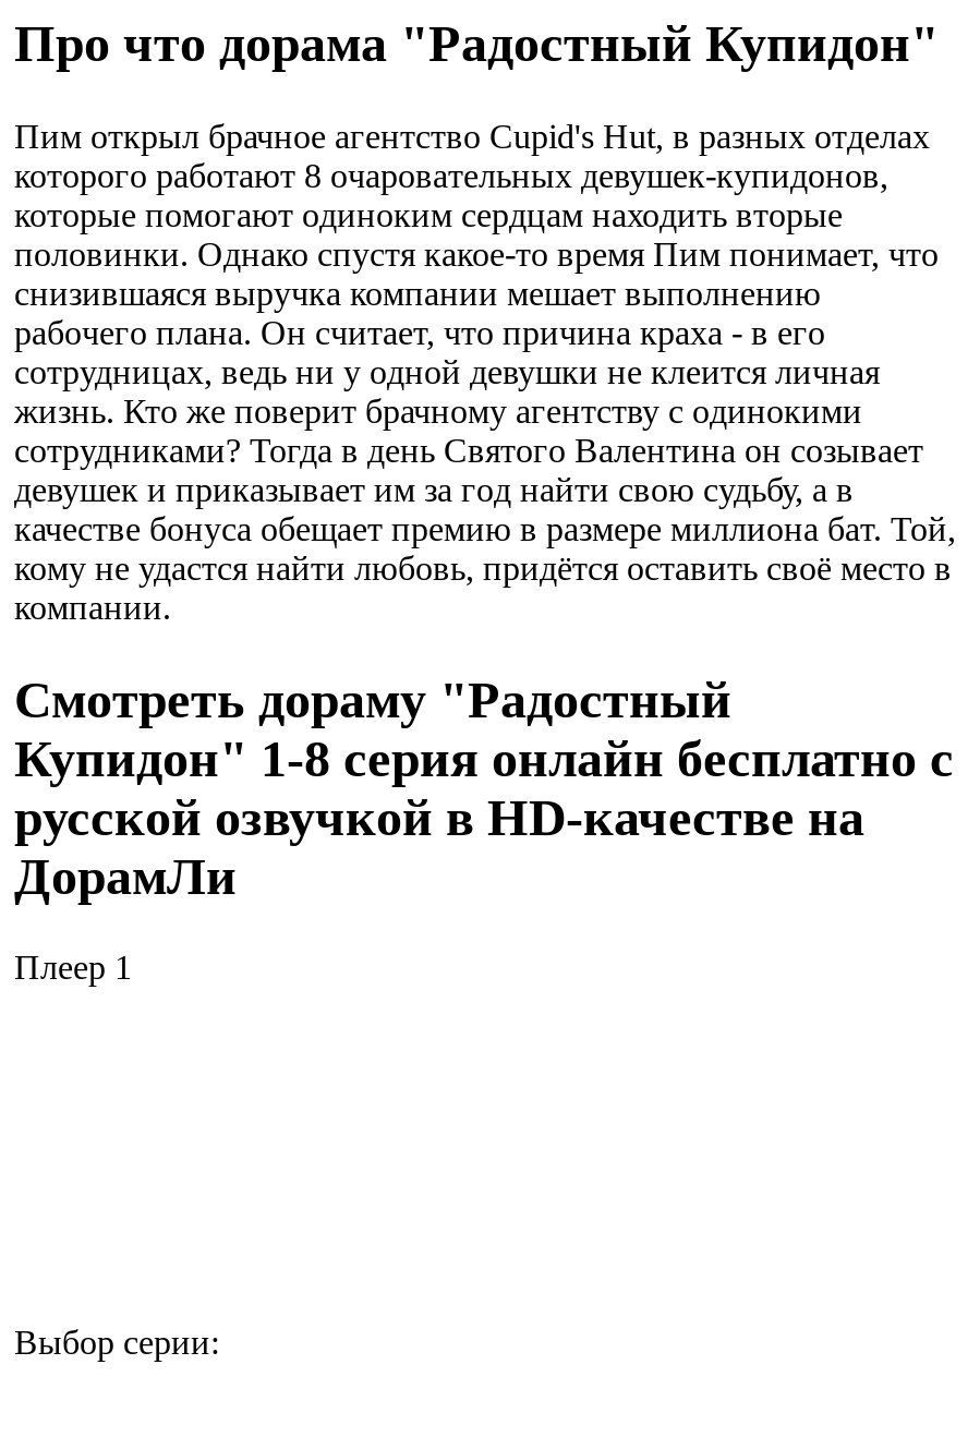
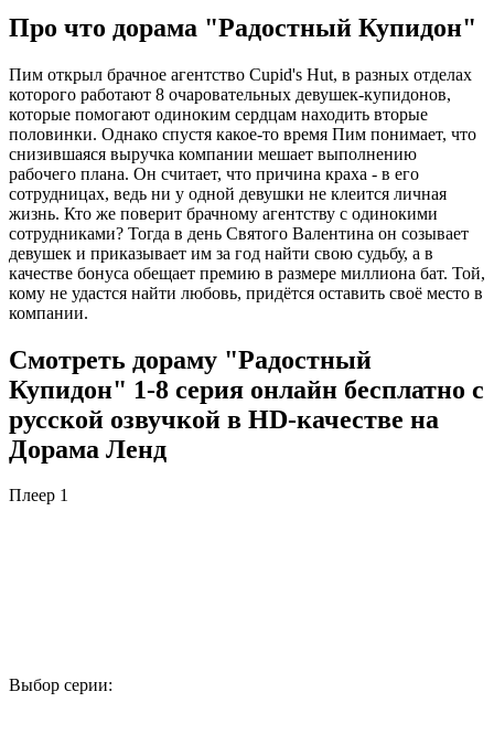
[14,847,237,904] ДорамЛи -> [9,434,167,463] Дорама Ленд

